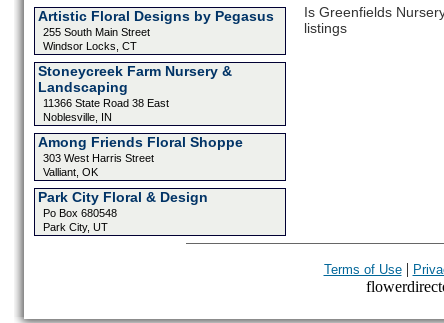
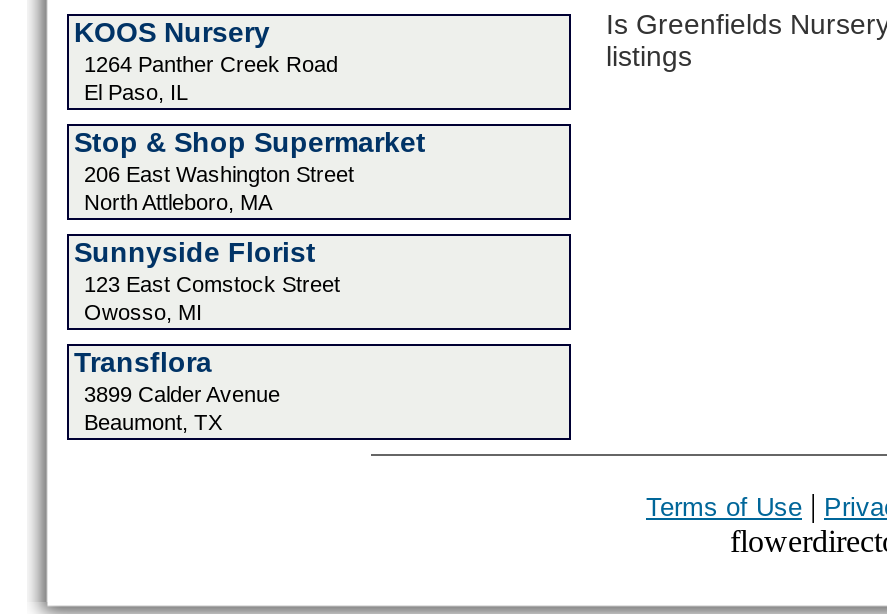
[37,8,273,52] Artistic Floral Designs by Pegasus | 255 South Main Street | Windsor Locks, CT -> [74,16,338,104] KOOS Nursery | 1264 Panther Creek Road | El Paso, IL
[37,63,231,123] Stoneycreek Farm Nursery & | Landscaping | 11366 State Road 38 East | Noblesville, IN -> [74,126,426,214] Stop & Shop Supermarket | 206 East Washington Street | North Attleboro, MA
[37,134,242,178] Among Friends Floral Shoppe | 303 West Harris Street | Valliant, OK -> [74,236,340,324] Sunnyside Florist | 123 East Comstock Street | Owosso, MI
[37,189,207,233] Park City Floral & Design | Po Box 680548 | Park City, UT -> [74,346,280,434] Transflora | 3899 Calder Avenue | Beaumont, TX

